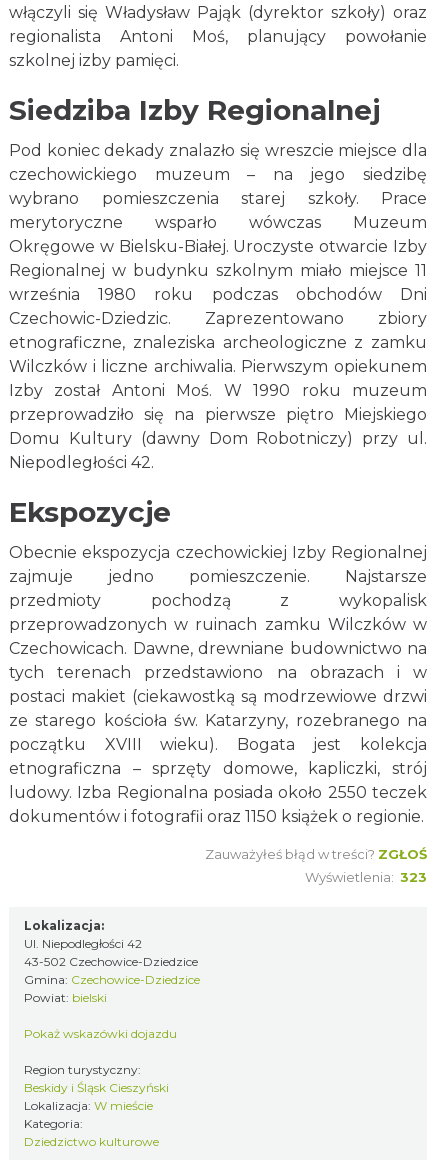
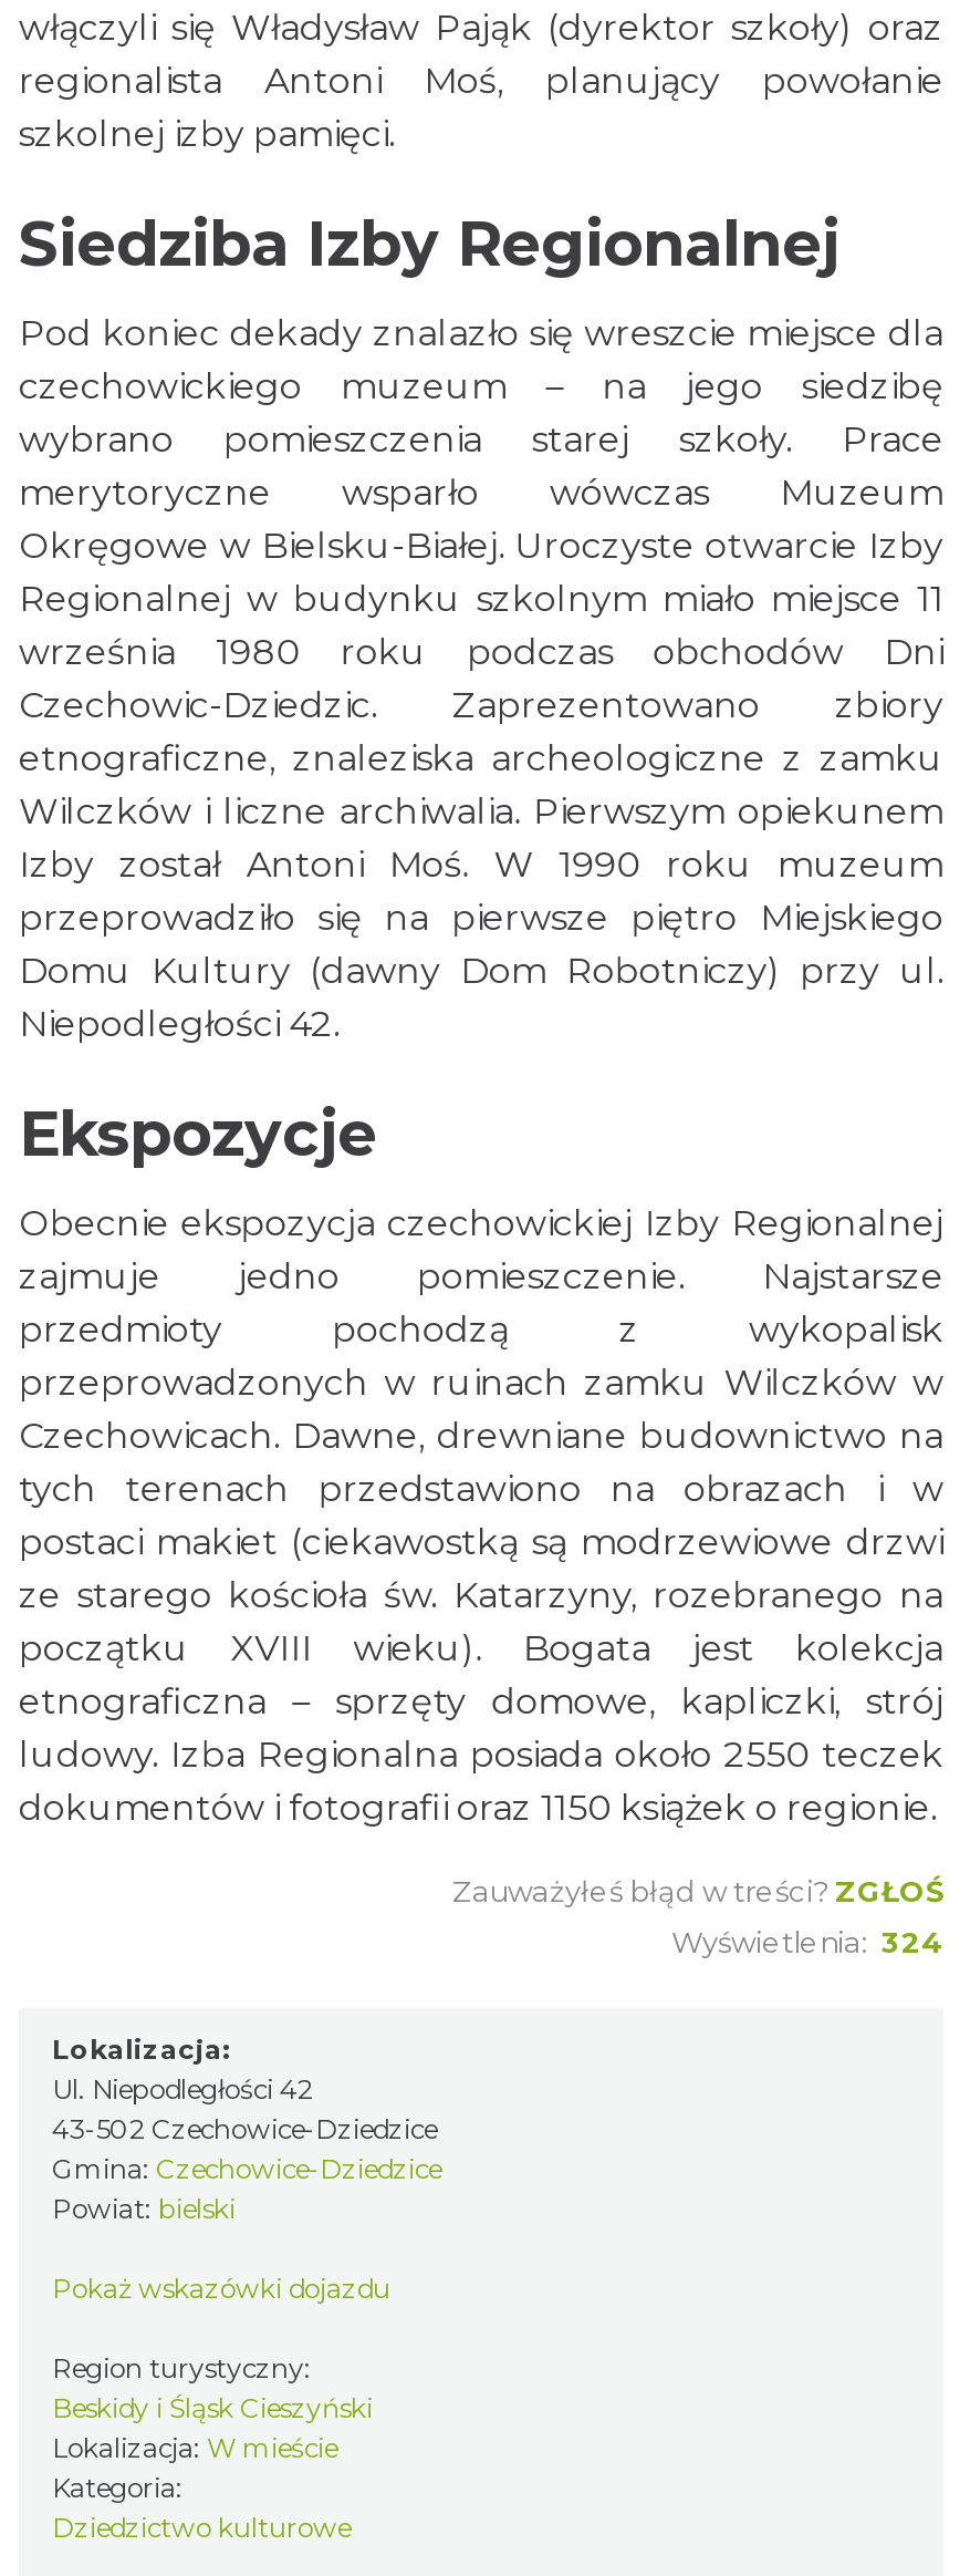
[305,869,427,885] Wyświetlenia: 323 -> [671,1924,943,1959] Wyświetlenia: 324

